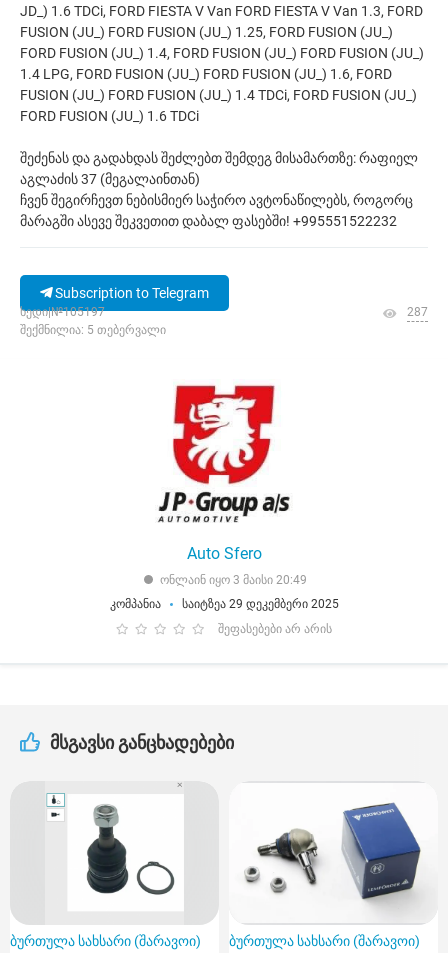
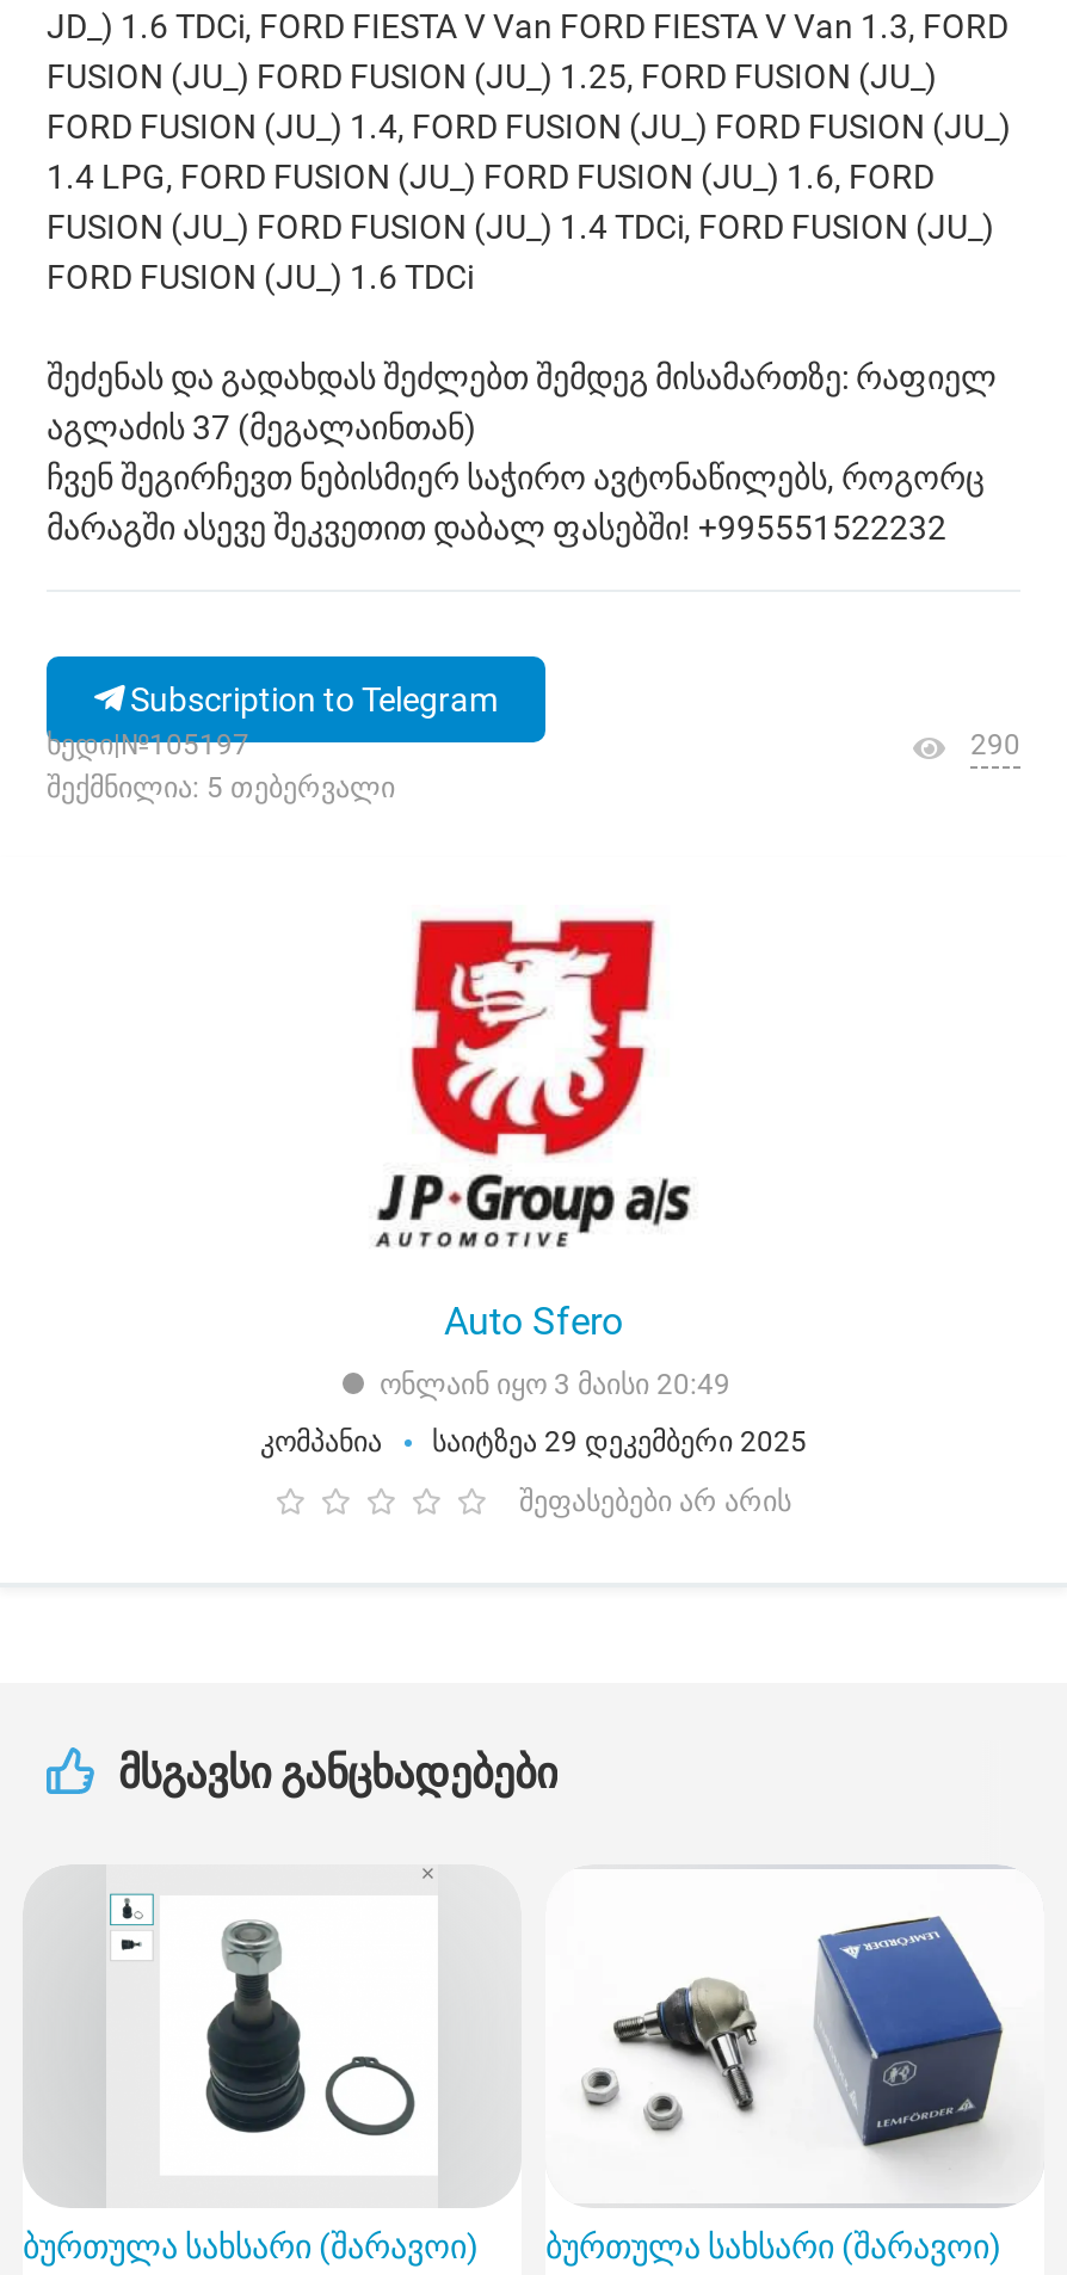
[407,305,428,319] 287 -> [970,728,1020,762] 290

